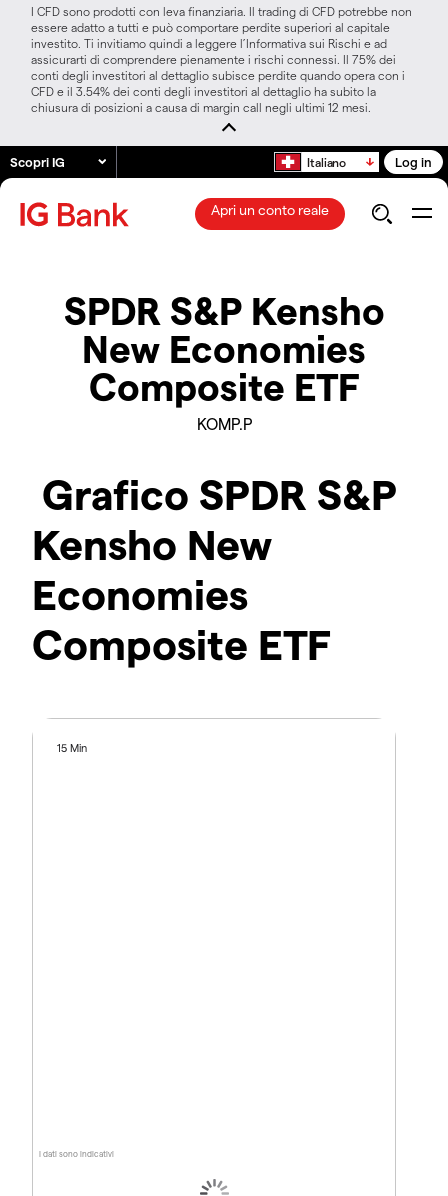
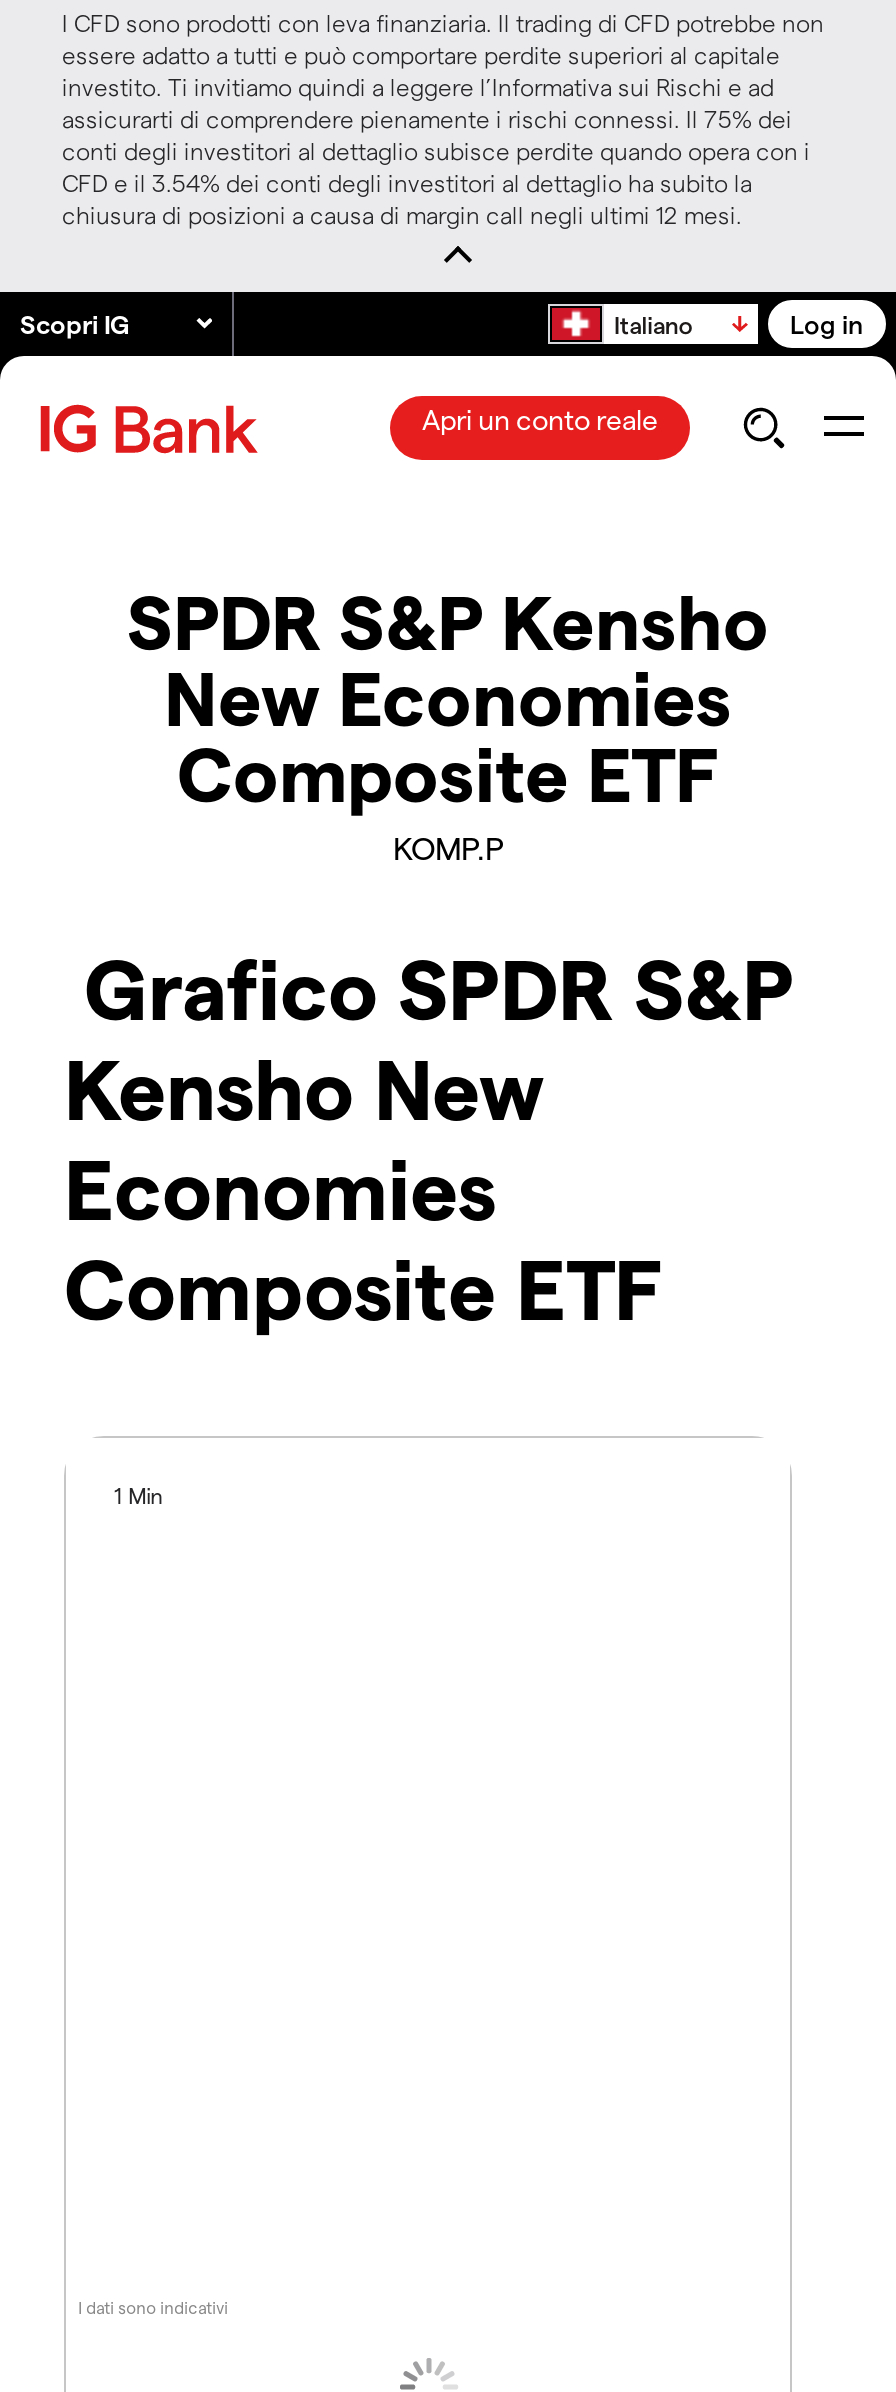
[57,741,87,754] 15 Min -> [114,1483,162,1509] 1 Min

